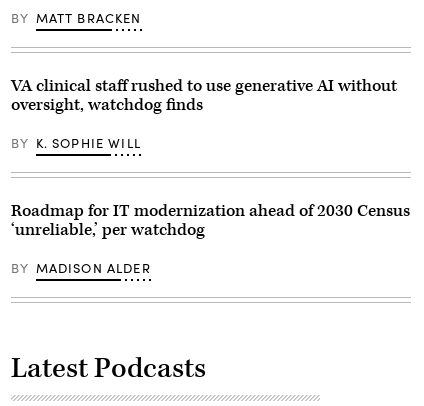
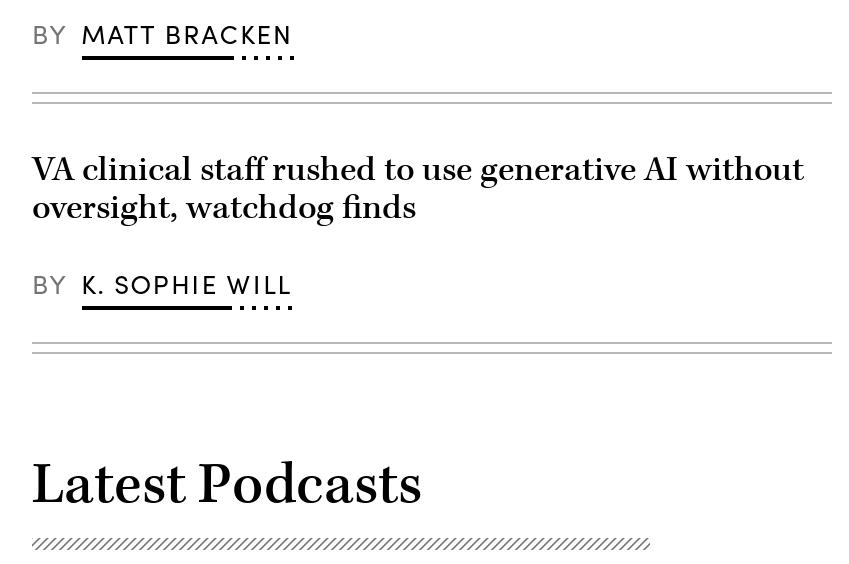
[11,200,410,277] Roadmap for IT modernization ahead of 2030 Census | ‘unreliable,’ per watchdog | BY MADISON ALDER -> none

